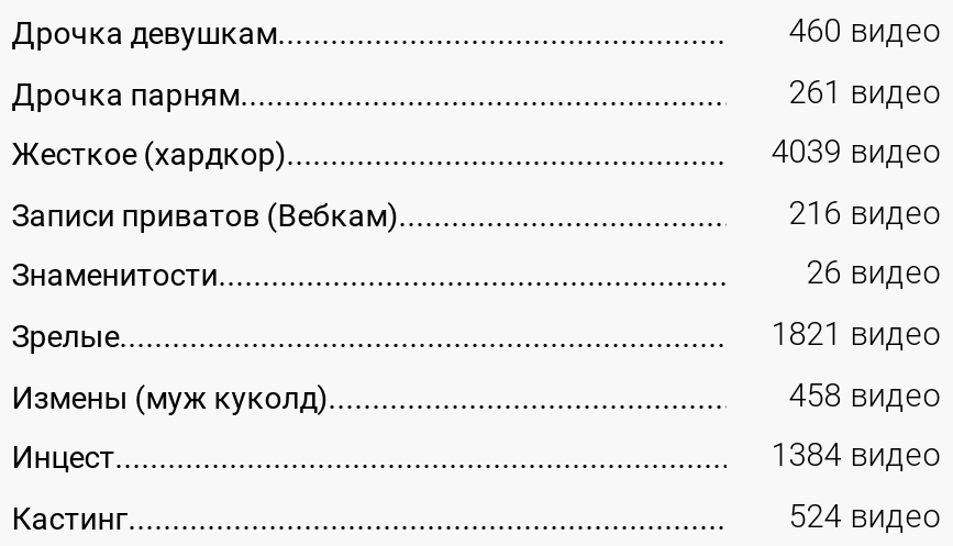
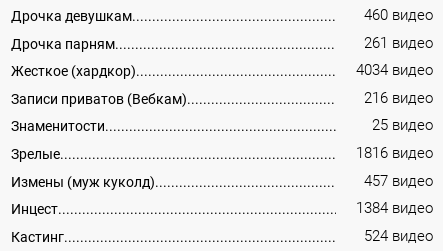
[771,134,940,172] 4039 видео -> [356,62,433,79] 4034 видео
[806,256,940,293] 26 видео -> [372,117,433,134] 25 видео
[771,316,940,354] 1821 видео -> [356,145,433,162] 1816 видео
[789,377,940,414] 458 видео -> [364,173,433,190] 457 видео

